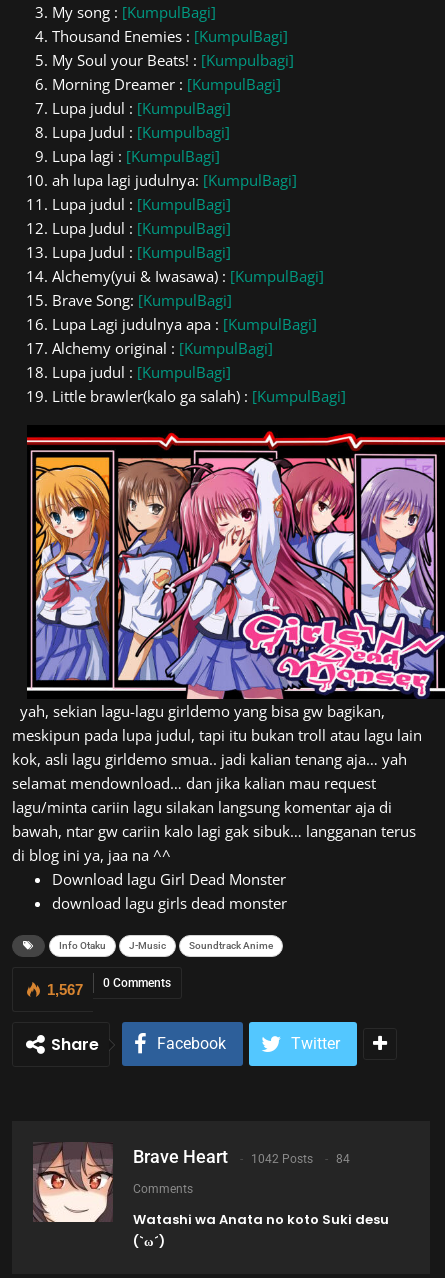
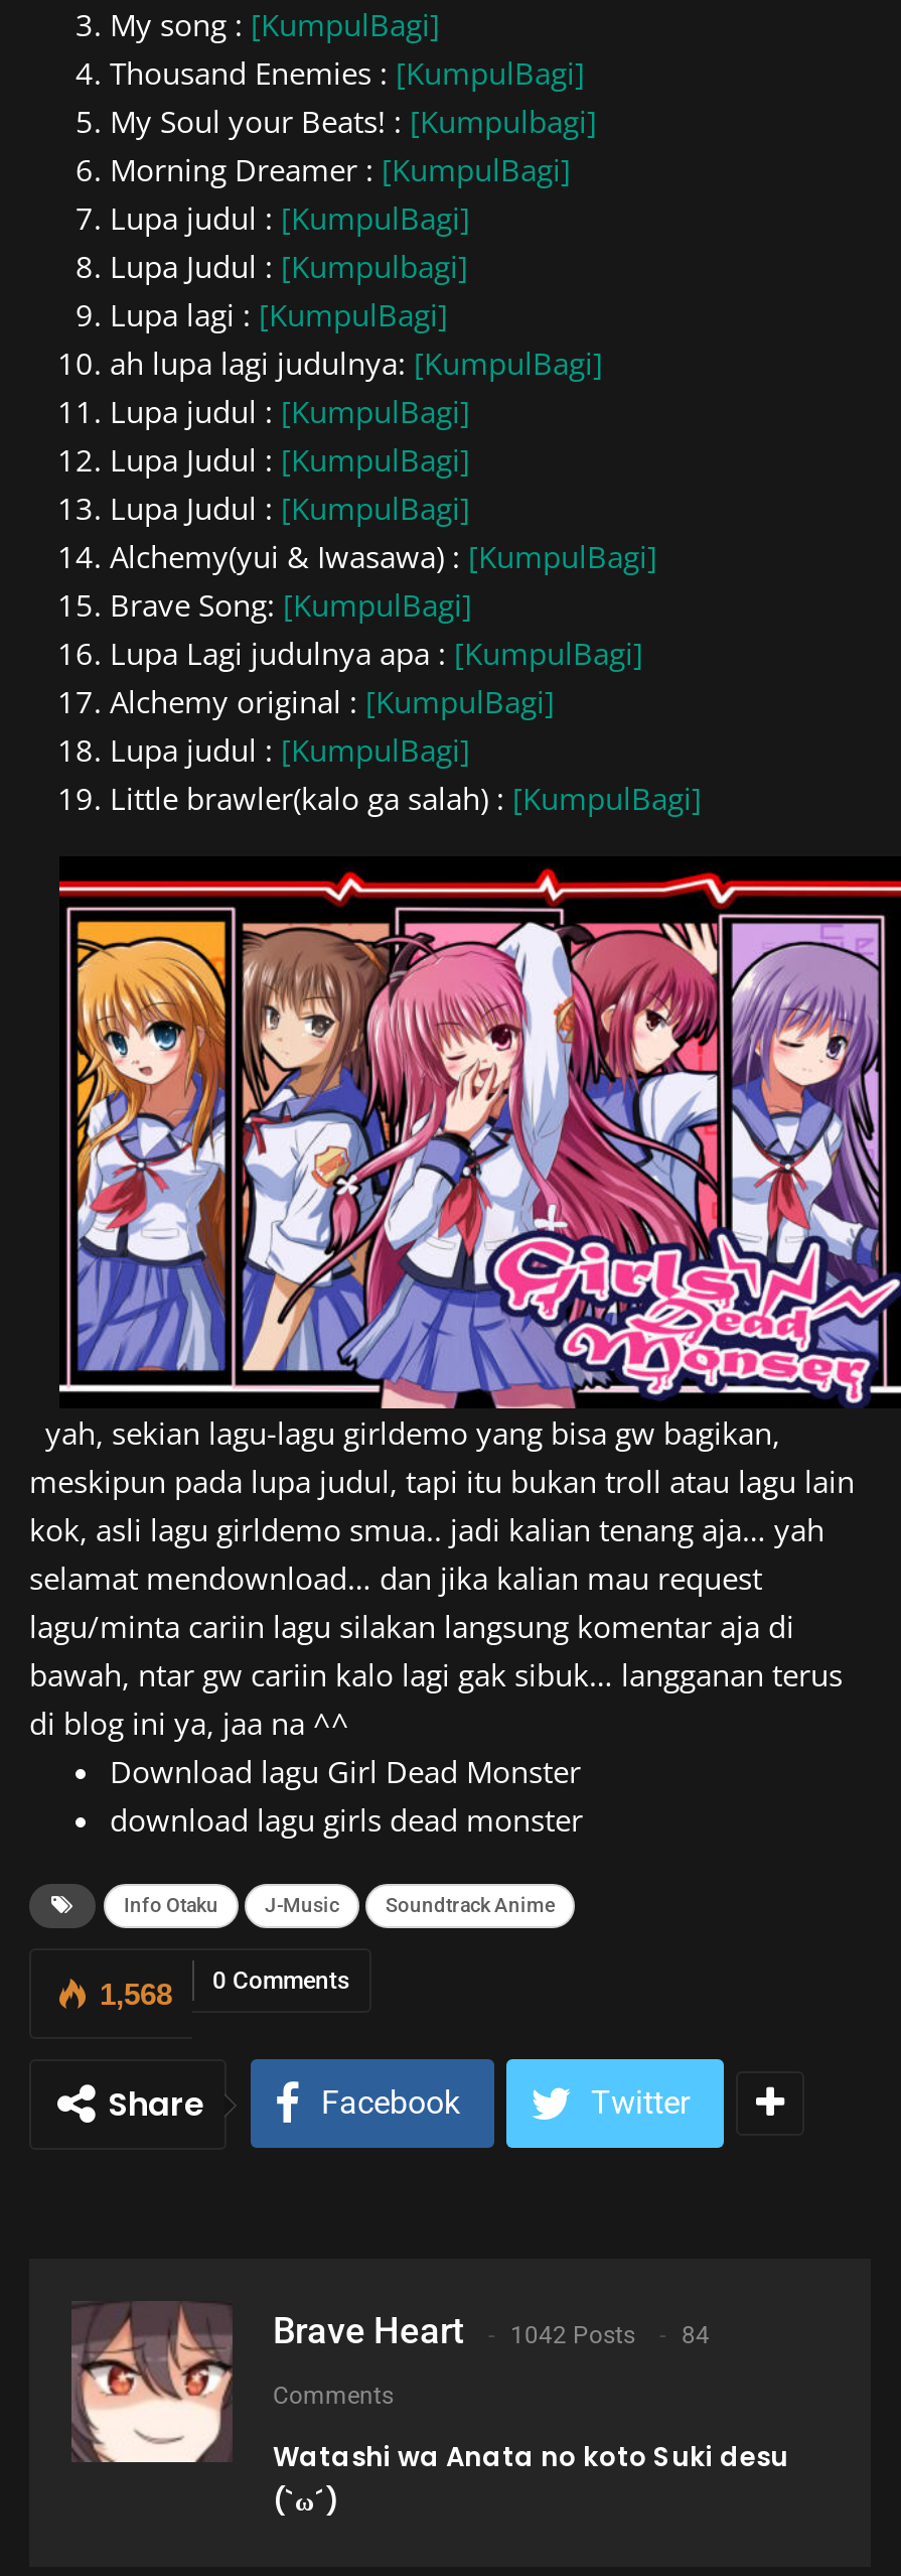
[47,976,171,998] 1,567 0 Comments -> [100,1967,349,2011] 1,568 0 Comments

